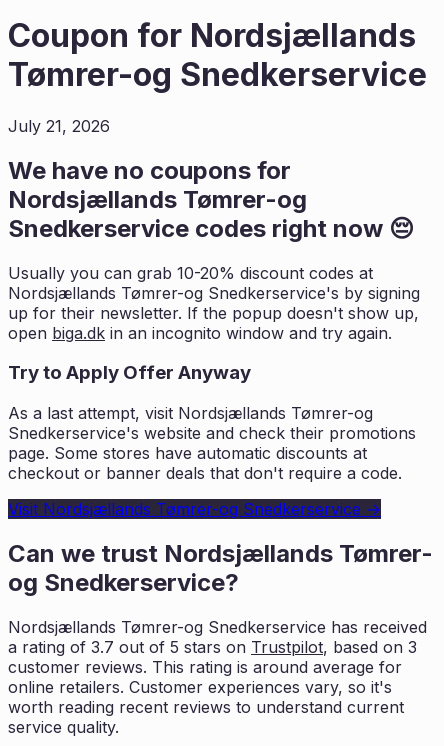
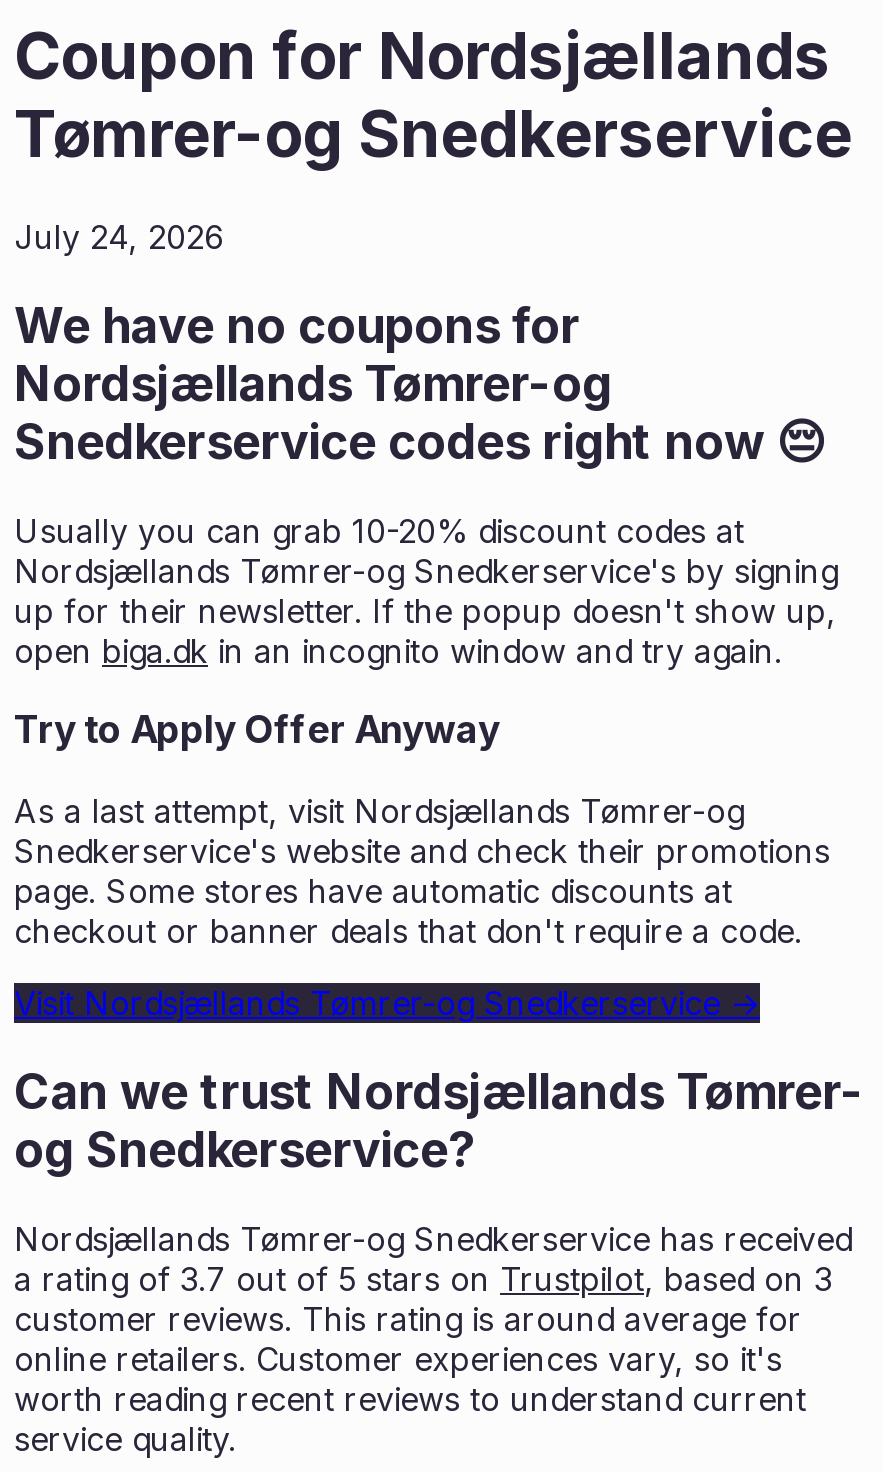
[8,116,110,136] July 21, 2026 -> [14,217,224,257] July 24, 2026

